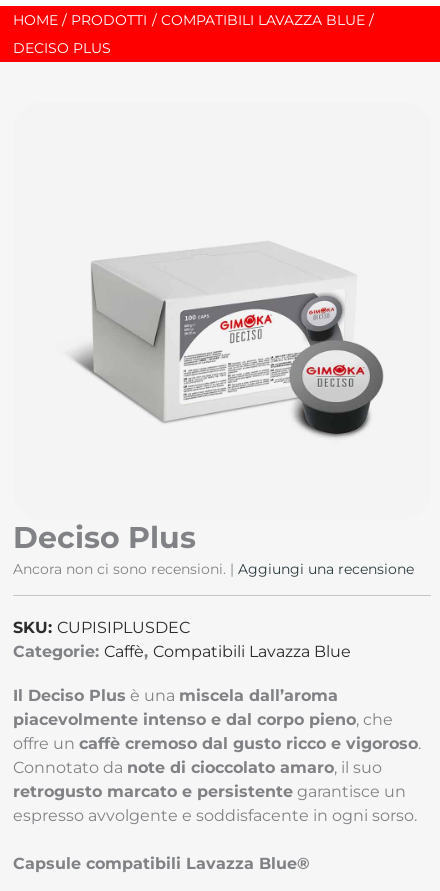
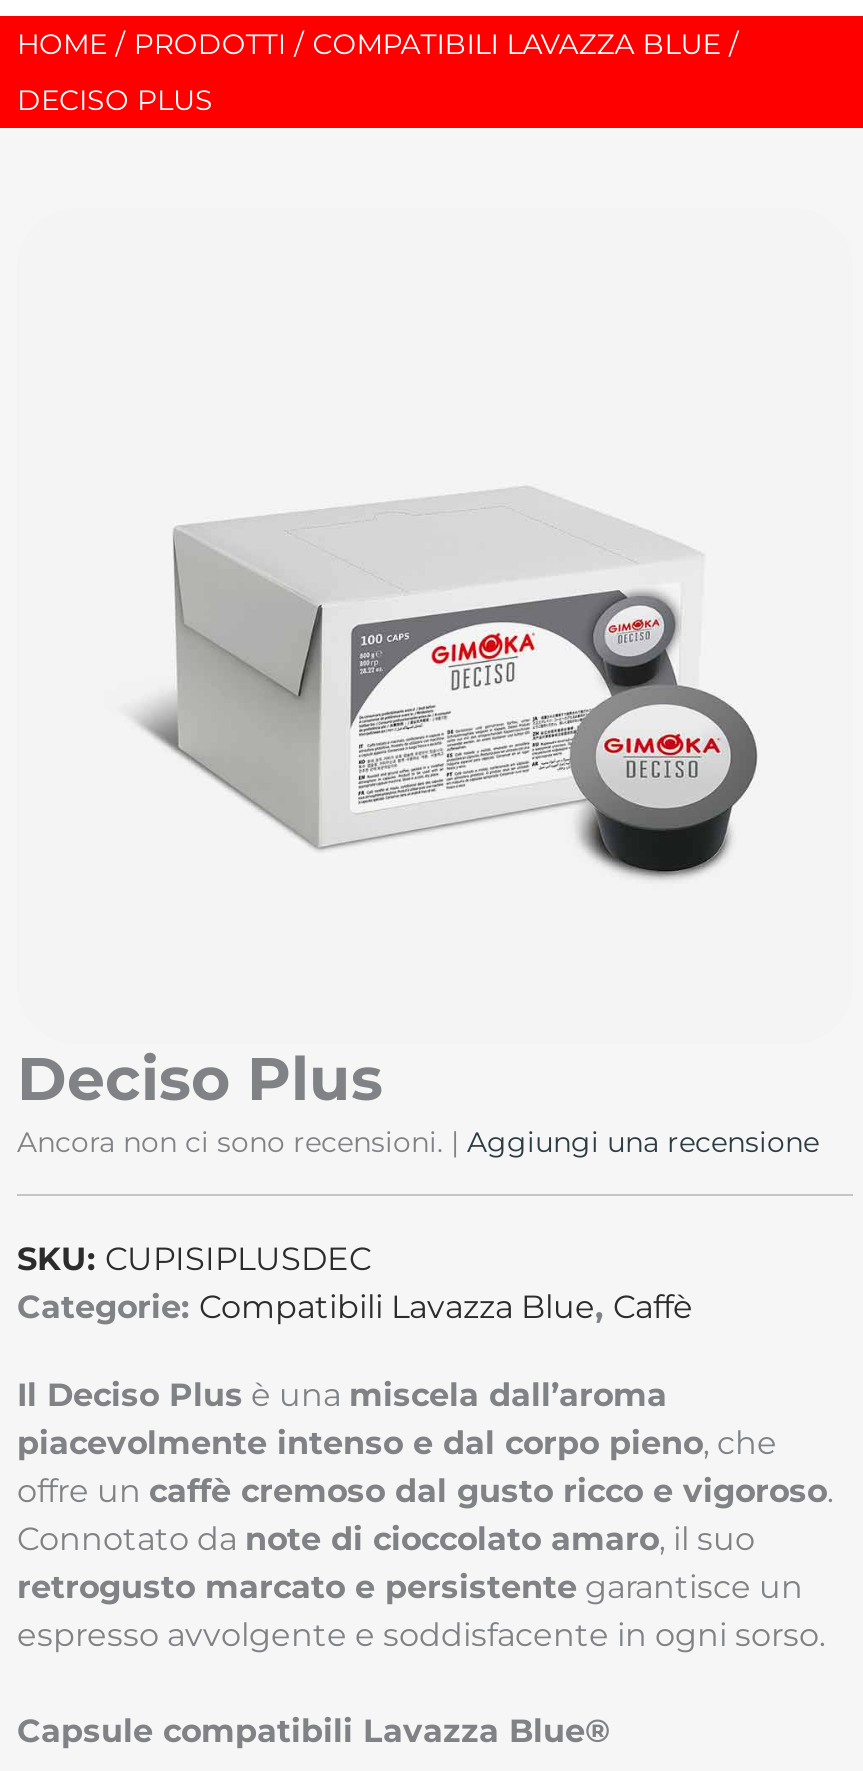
[13,642,351,661] Categorie: Caffè, Compatibili Lavazza Blue -> [17,1288,693,1326] Categorie: Compatibili Lavazza Blue, Caffè

